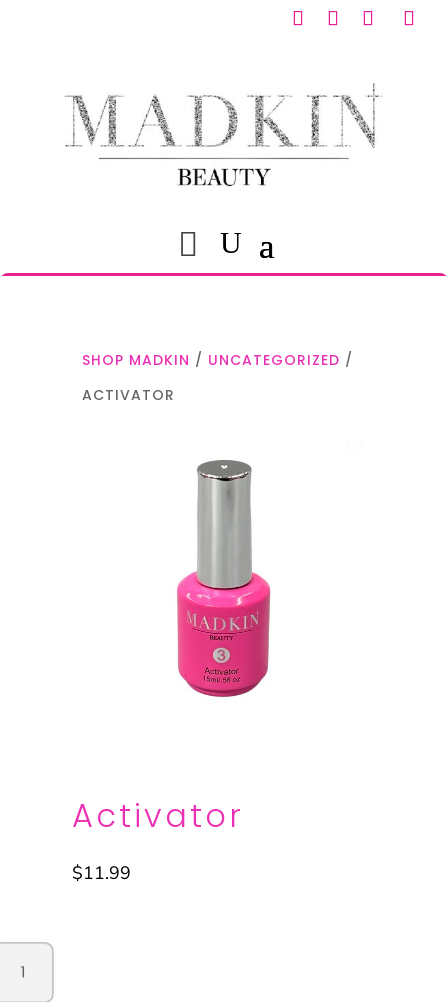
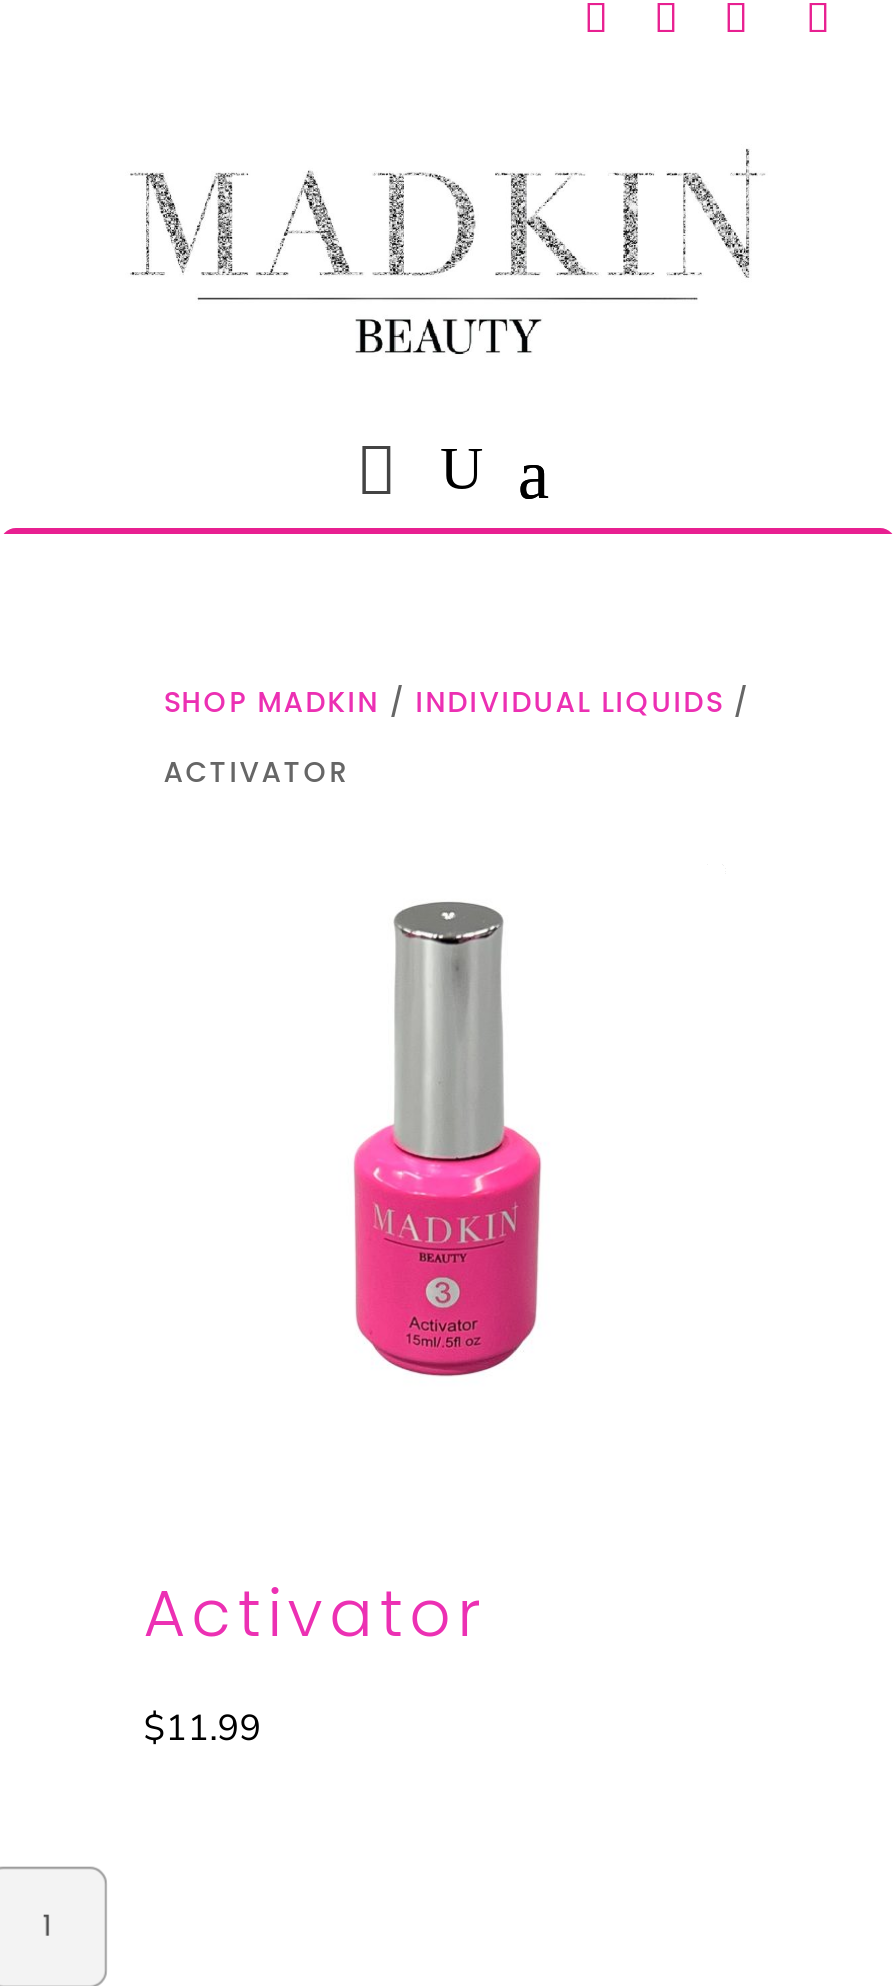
[82,349,353,369] SHOP MADKIN / UNCATEGORIZED / -> [163,681,749,721] SHOP MADKIN / INDIVIDUAL LIQUIDS /

